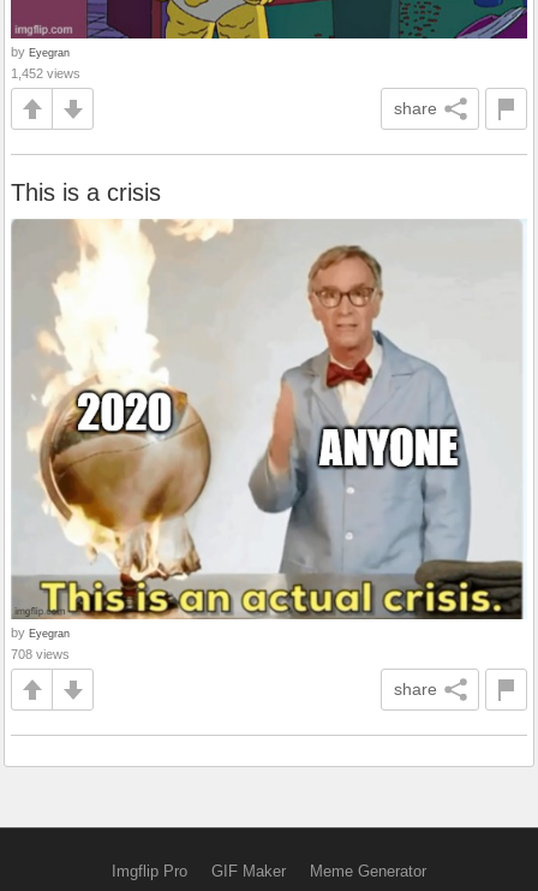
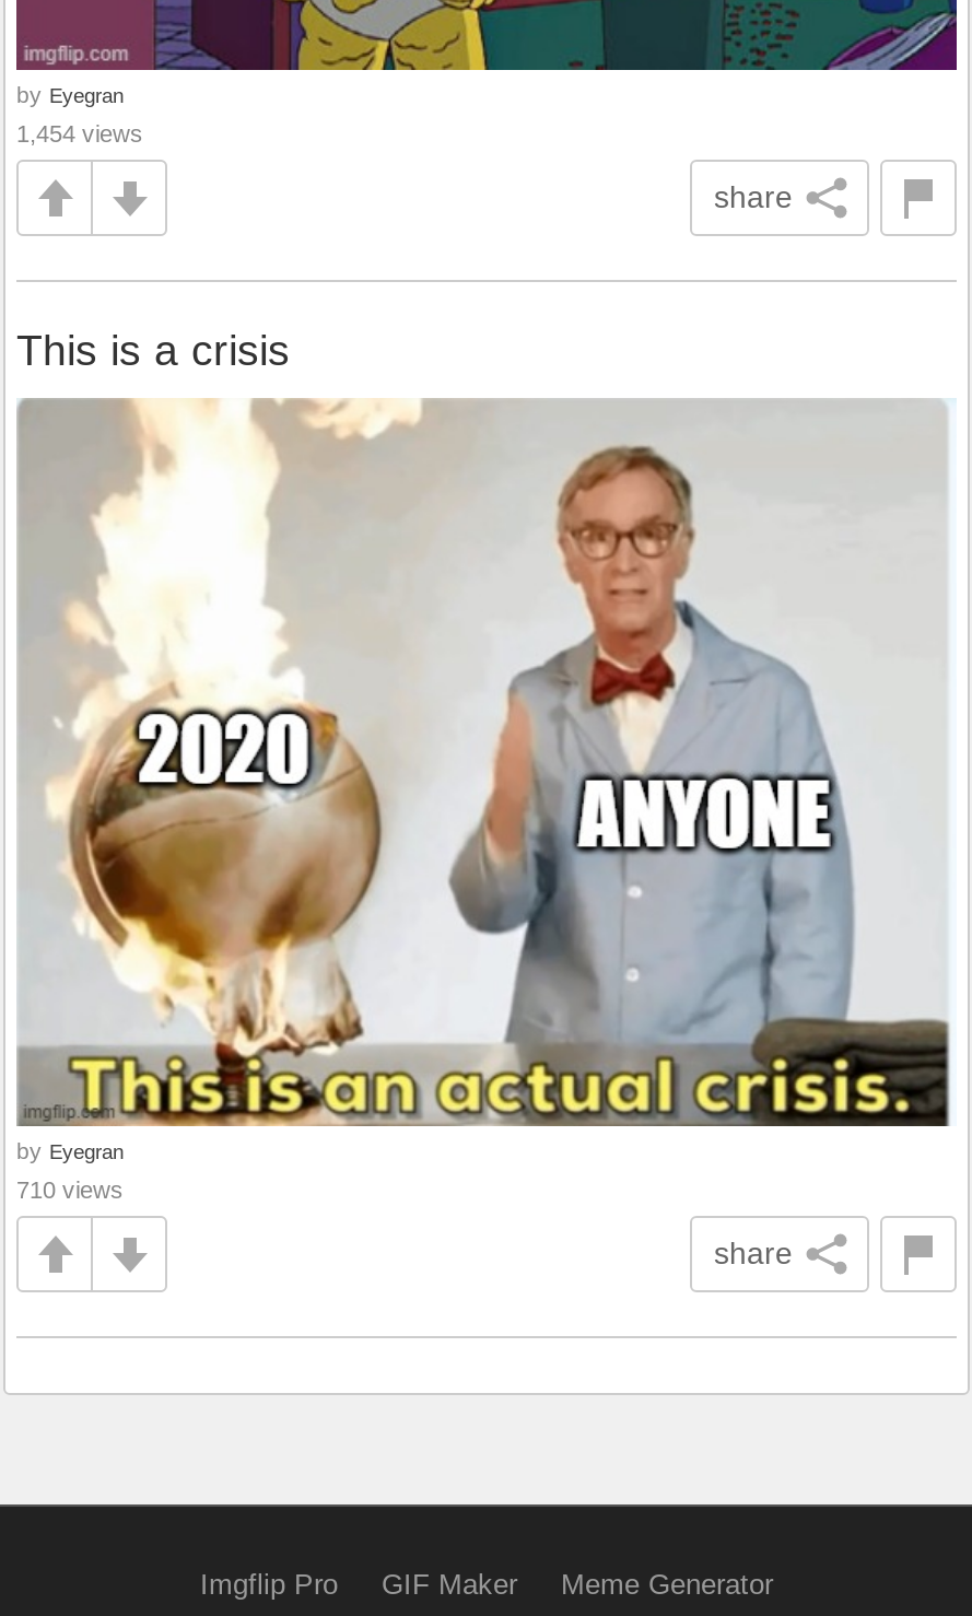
[11,66,80,81] 1,452 views -> [16,120,143,147] 1,454 views
[11,647,70,662] 708 views -> [16,1177,124,1204] 710 views

